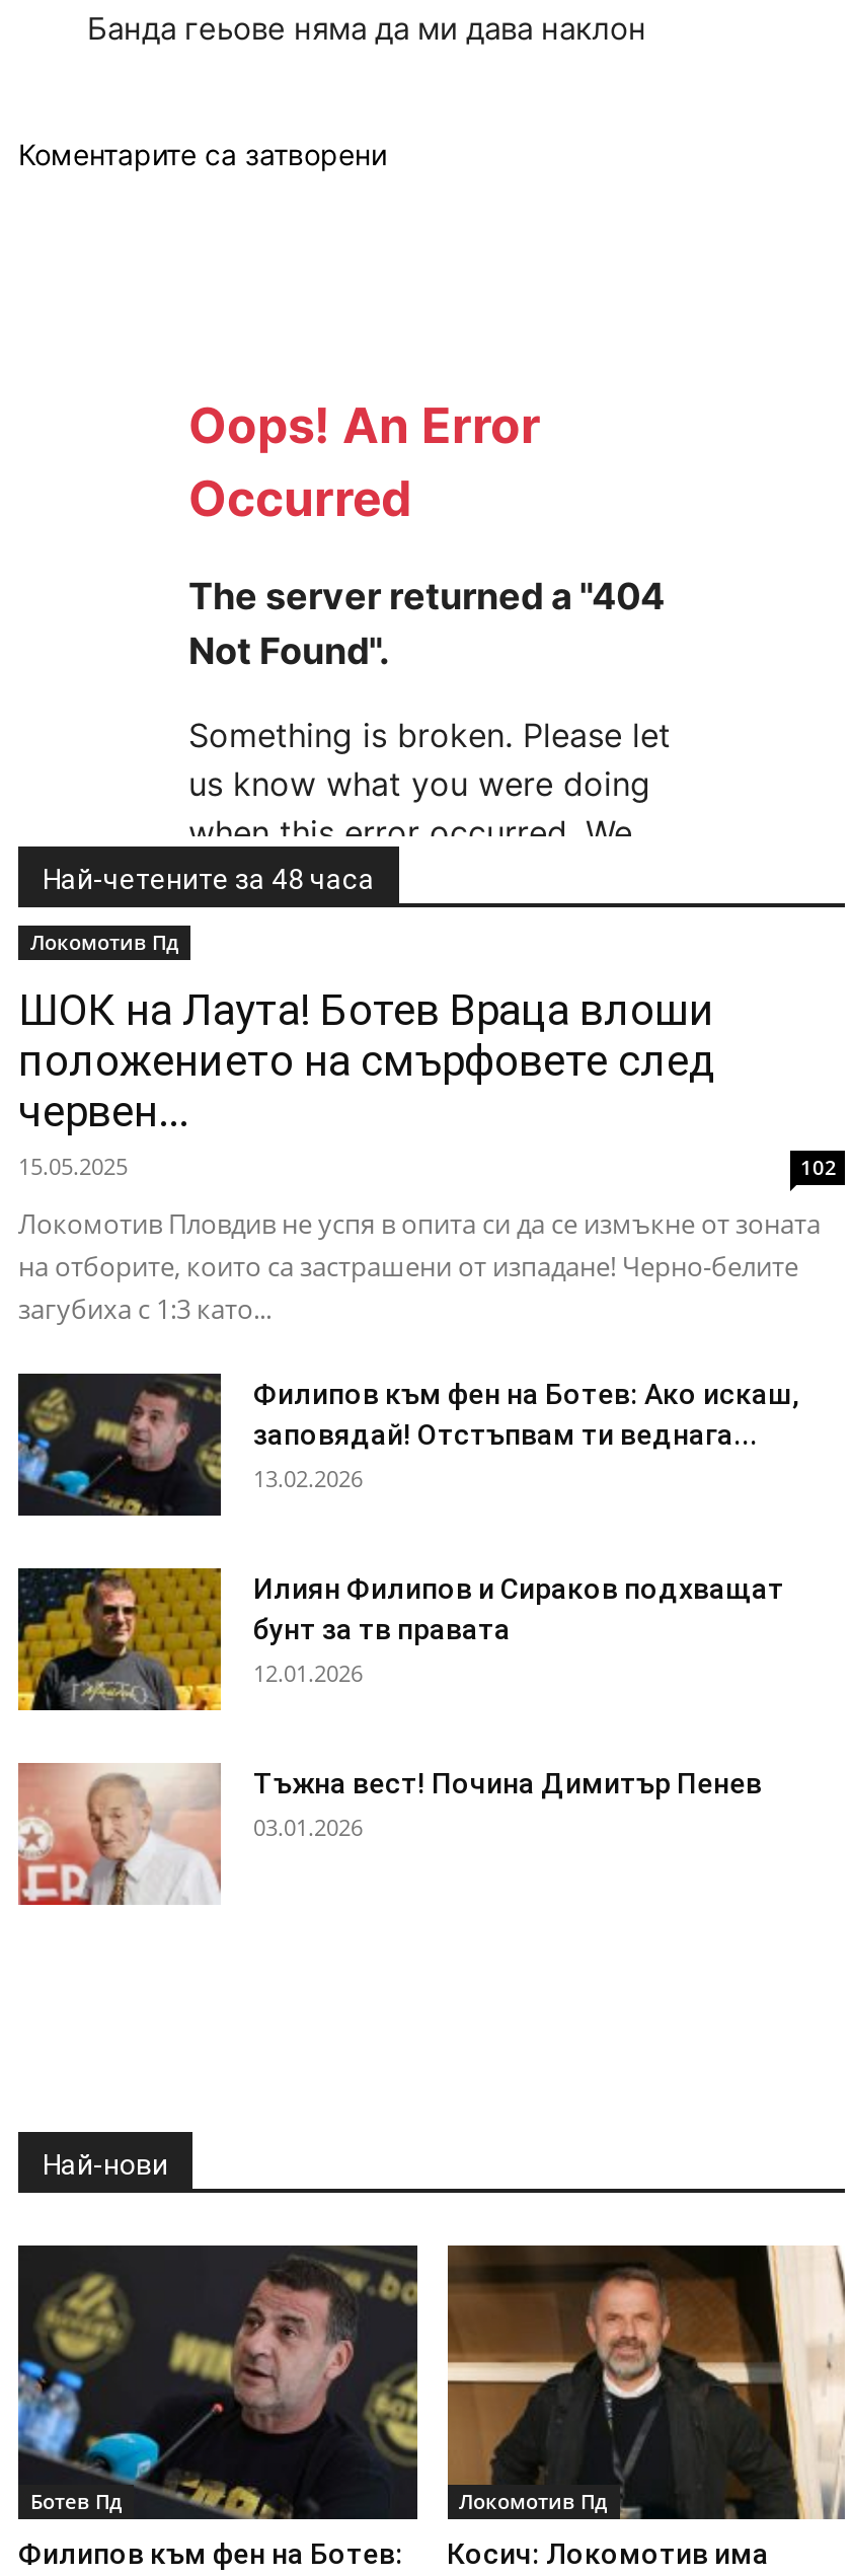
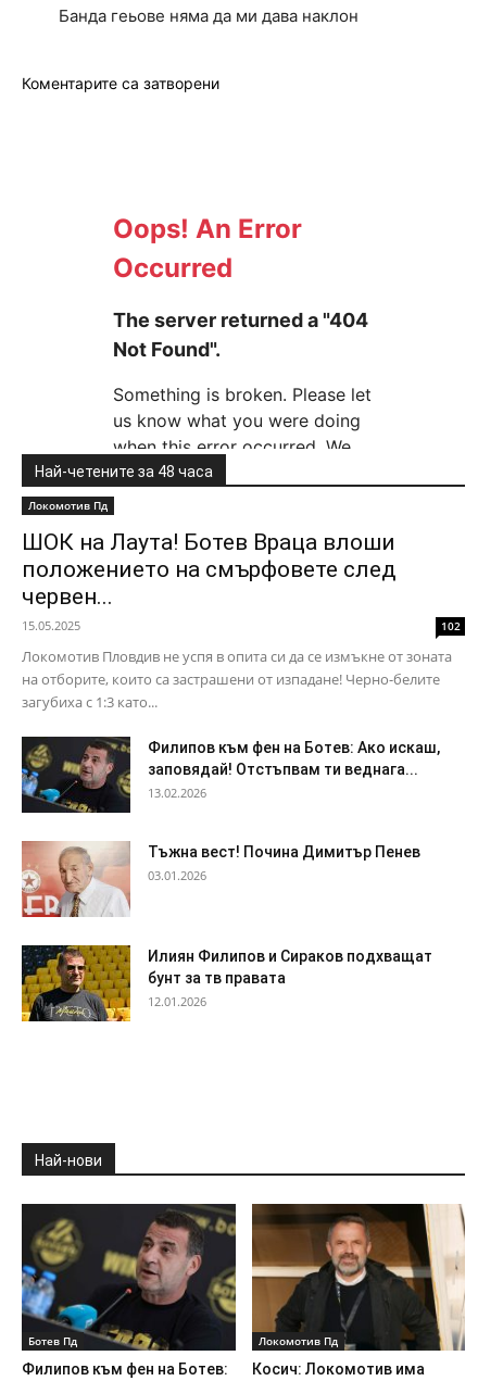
moved [14,1564,784,1714] -> [20,943,432,1024]: [image] | Илиян Филипов и Сираков подхващат | бунт за тв правата | 12.01.2026
moved [16,1761,762,1907] -> [21,840,420,918]: [image] | Тъжна вест! Почина Димитър Пенев | 03.01.2026

